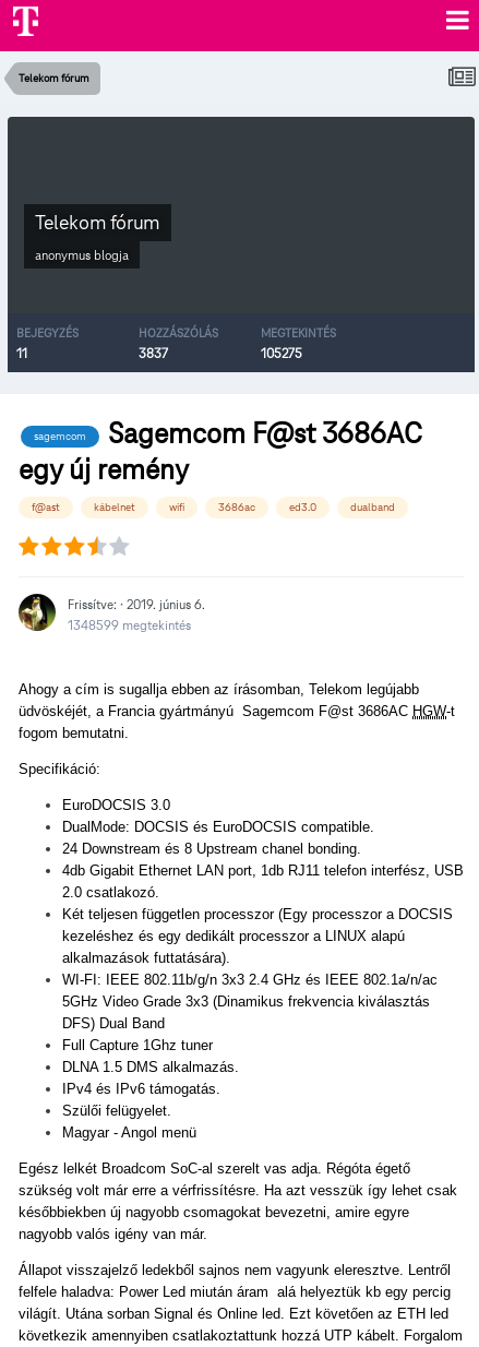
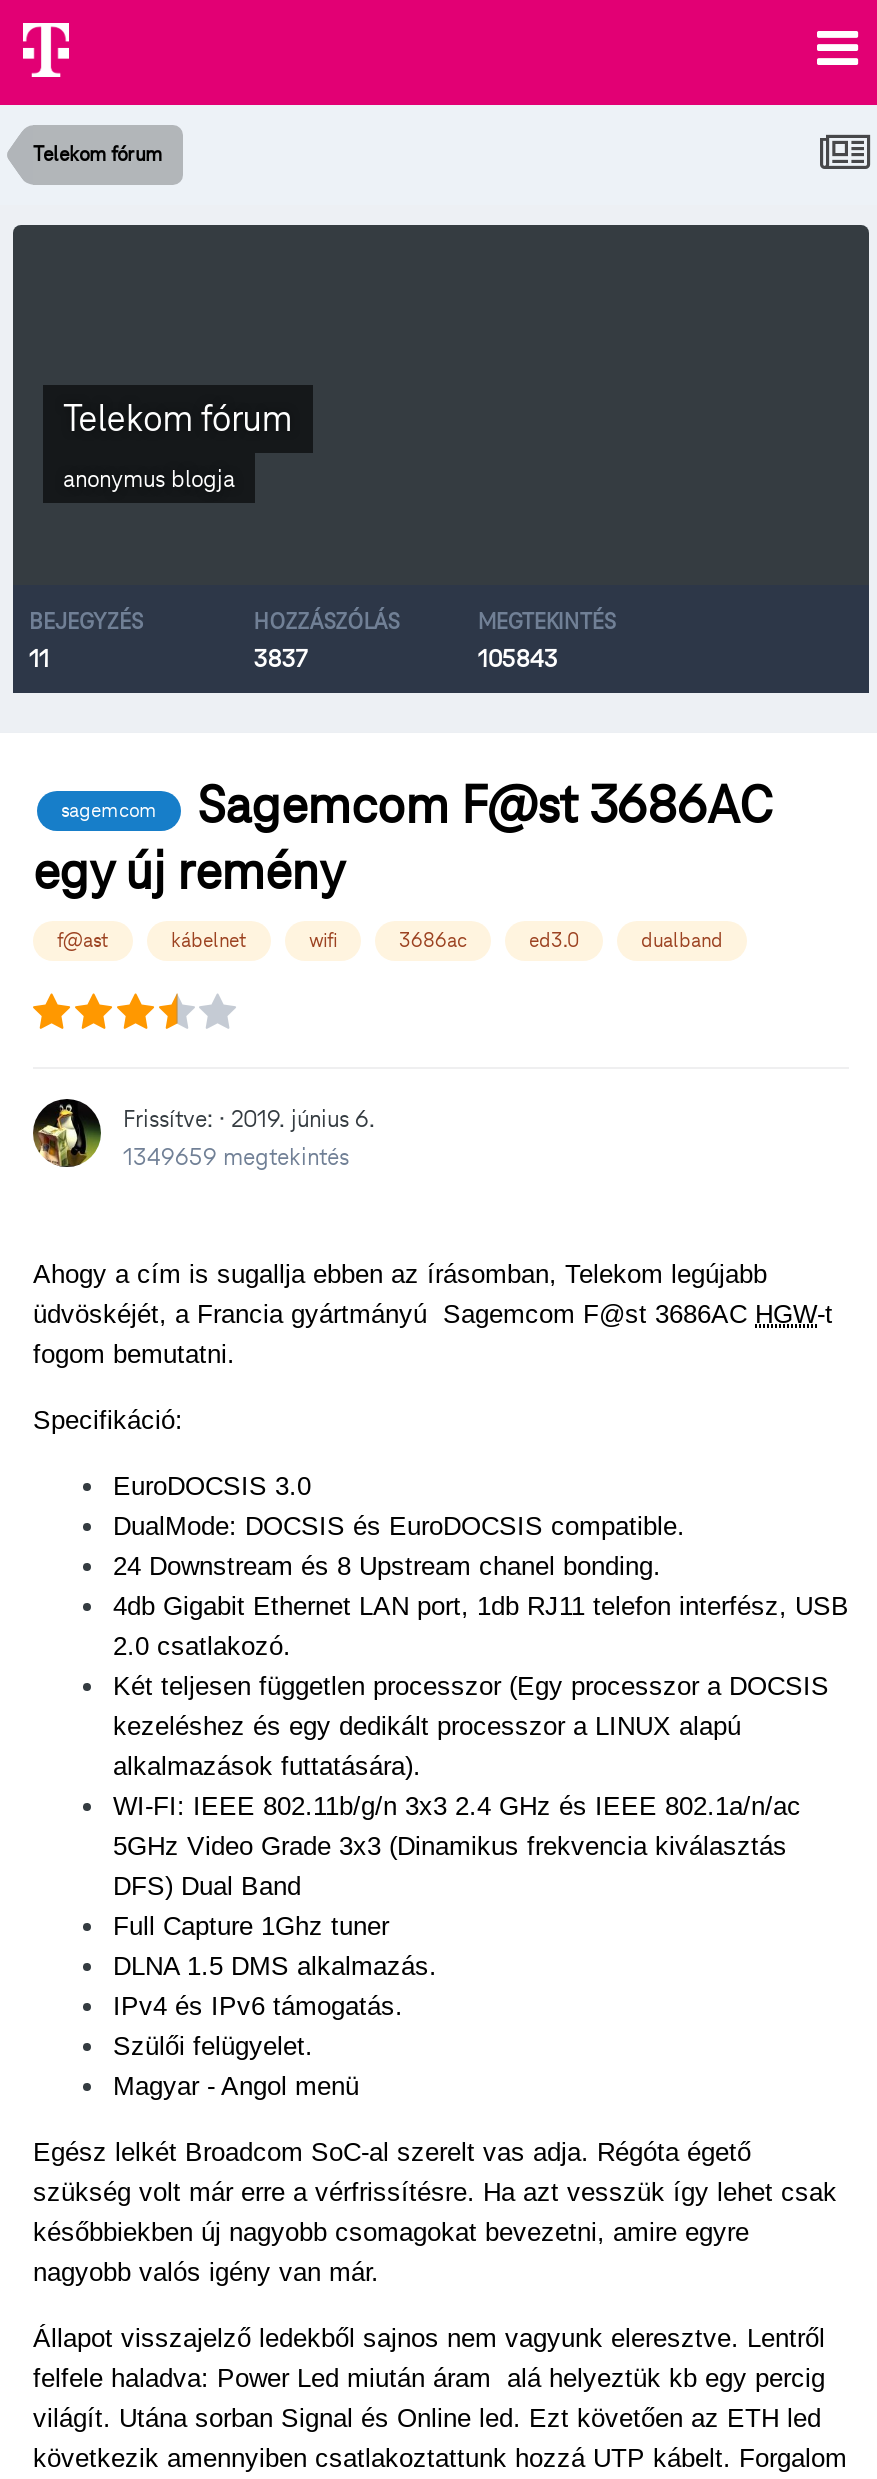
[261,345,303,361] 105275 -> [478,643,558,673] 105843
[68,617,191,633] 1348599 megtekintés -> [123,1142,349,1172] 1349659 megtekintés

